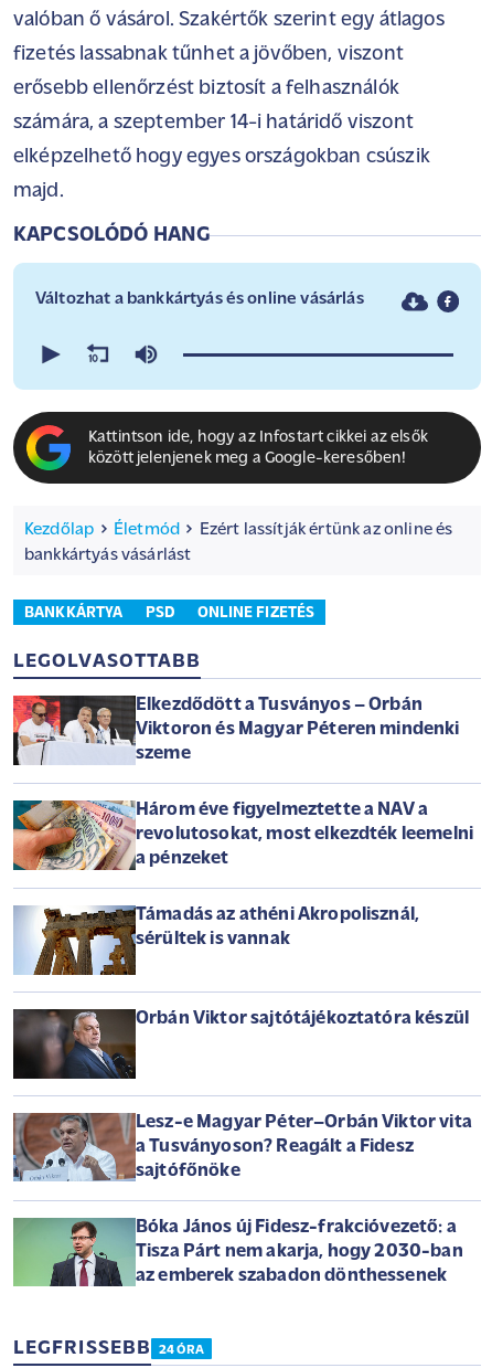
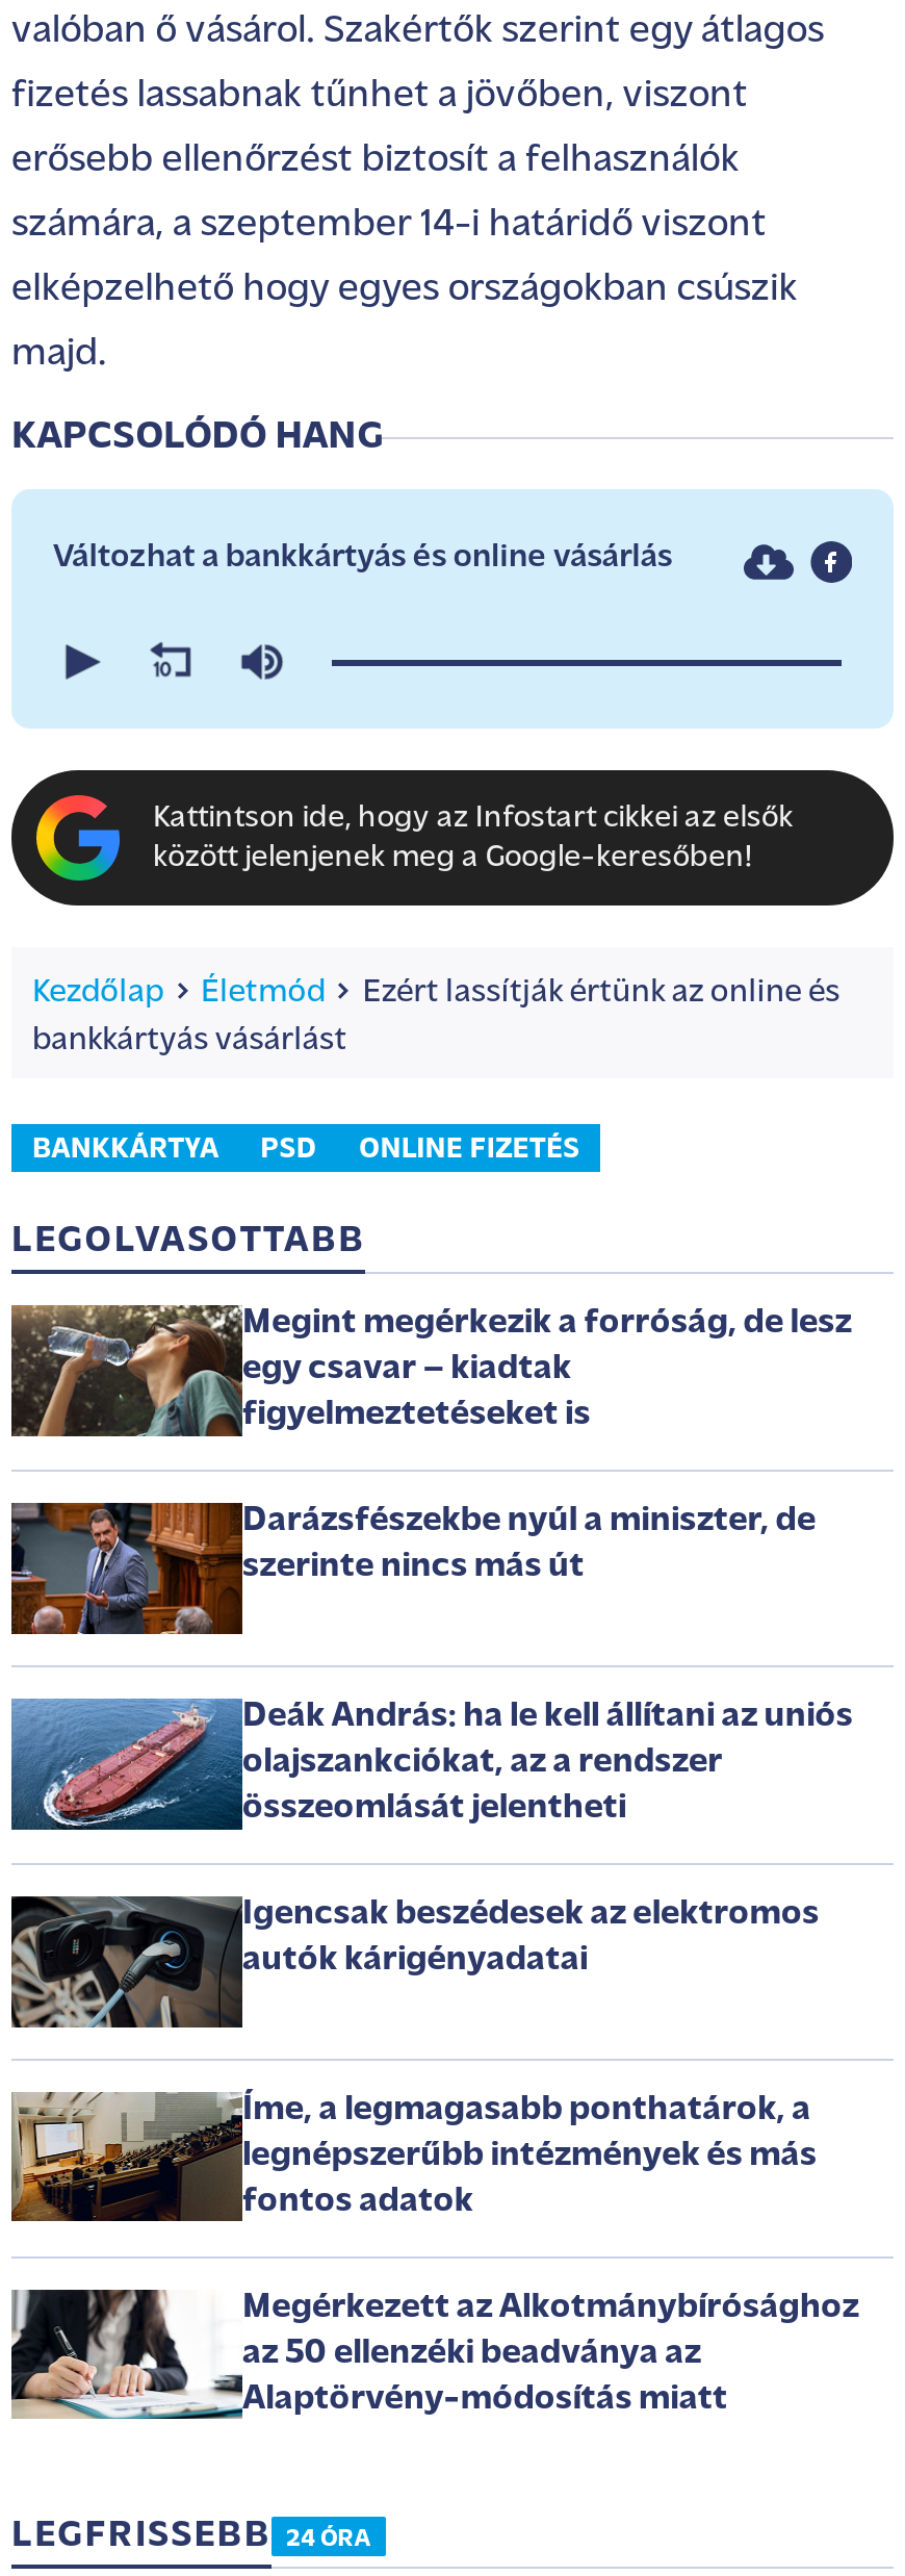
[12,694,460,765] [image] | Elkezdődött a Tusványos – Orbán | Viktoron és Magyar Péteren mindenki | szeme -> [9,1303,852,1438] [image] | Megint megérkezik a forróság, de lesz | egy csavar – kiadtak | figyelmeztetéseket is
[12,799,473,871] [image] | Három éve figyelmeztette a NAV a | revolutosokat, most elkezdték leemelni | a pénzeket -> [9,1501,816,1636] [image] | Darázsfészekbe nyúl a miniszter, de | szerinte nincs más út
[13,904,419,976] [image] | Támadás az athéni Akropolisznál, | sérültek is vannak -> [9,1697,853,1832] [image] | Deák András: ha le kell állítani az uniós | olajszankciókat, az a rendszer | összeomlását jelentheti
[13,1008,469,1080] [image] | Orbán Viktor sajtótájékoztatóra készül -> [9,1896,819,2030] [image] | Igencsak beszédesek az elektromos | autók kárigényadatai
[12,1112,472,1183] [image] | Lesz-e Magyar Péter–Orbán Viktor vita | a Tusványoson? Reagált a Fidesz | sajtófőnöke -> [9,2091,817,2223] [image] | Íme, a legmagasabb ponthatárok, a | legnépszerűbb intézmények és más | fontos adatok
[12,1217,463,1287] [image] | Bóka János új Fidesz-frakcióvezető: a | Tisza Párt nem akarja, hogy 2030-ban | az emberek szabadon dönthessenek -> [9,2288,859,2421] [image] | Megérkezett az Alkotmánybírósághoz | az 50 ellenzéki beadványa az | Alaptörvény-módosítás miatt

